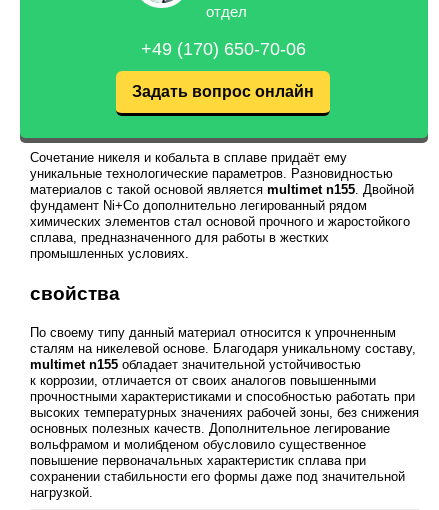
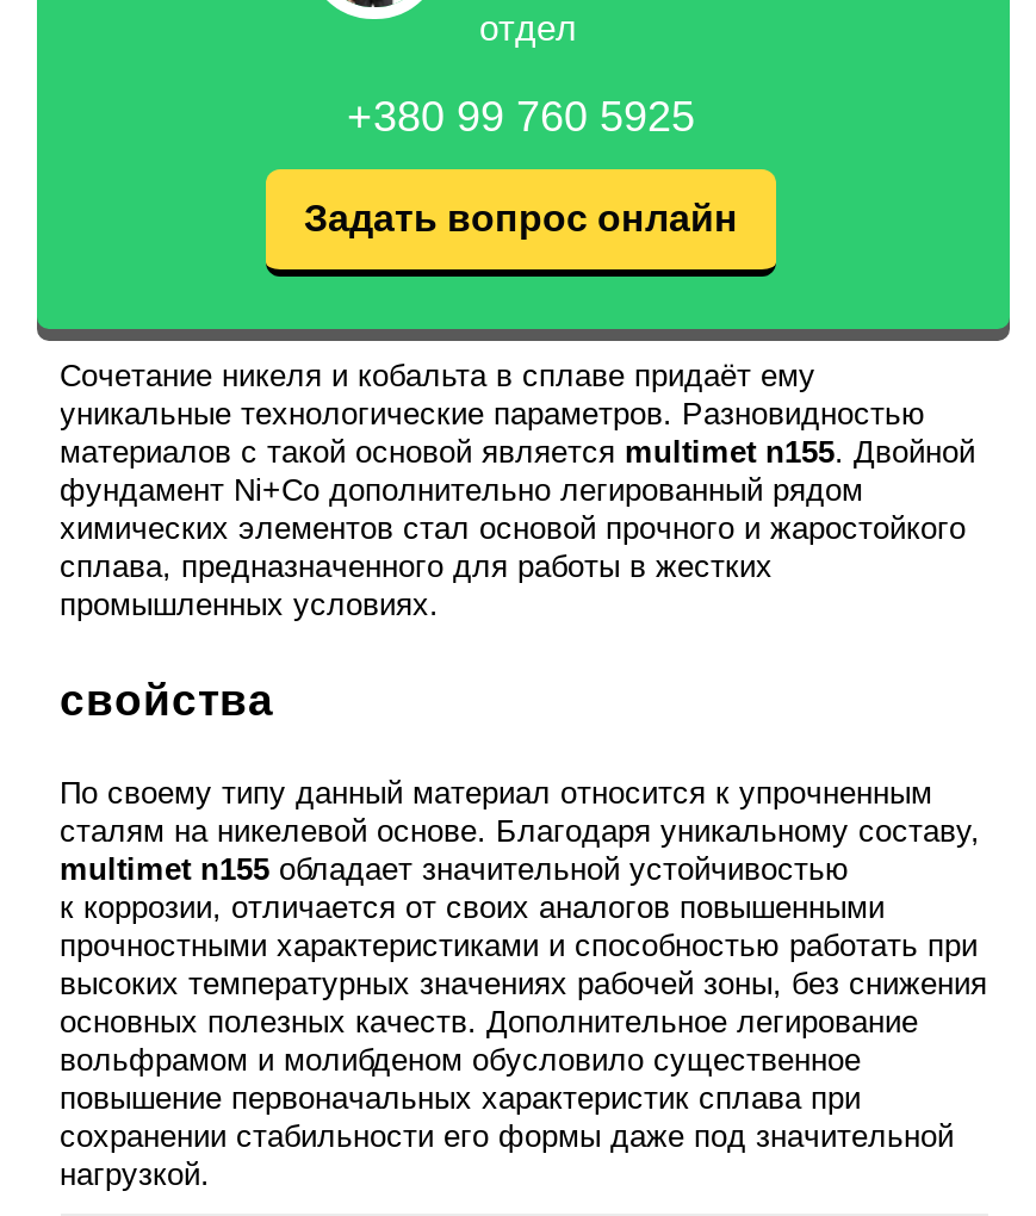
[140,39,305,59] +49 (170) 650-70-06 -> [347,93,695,141] +380 99 760 5925

